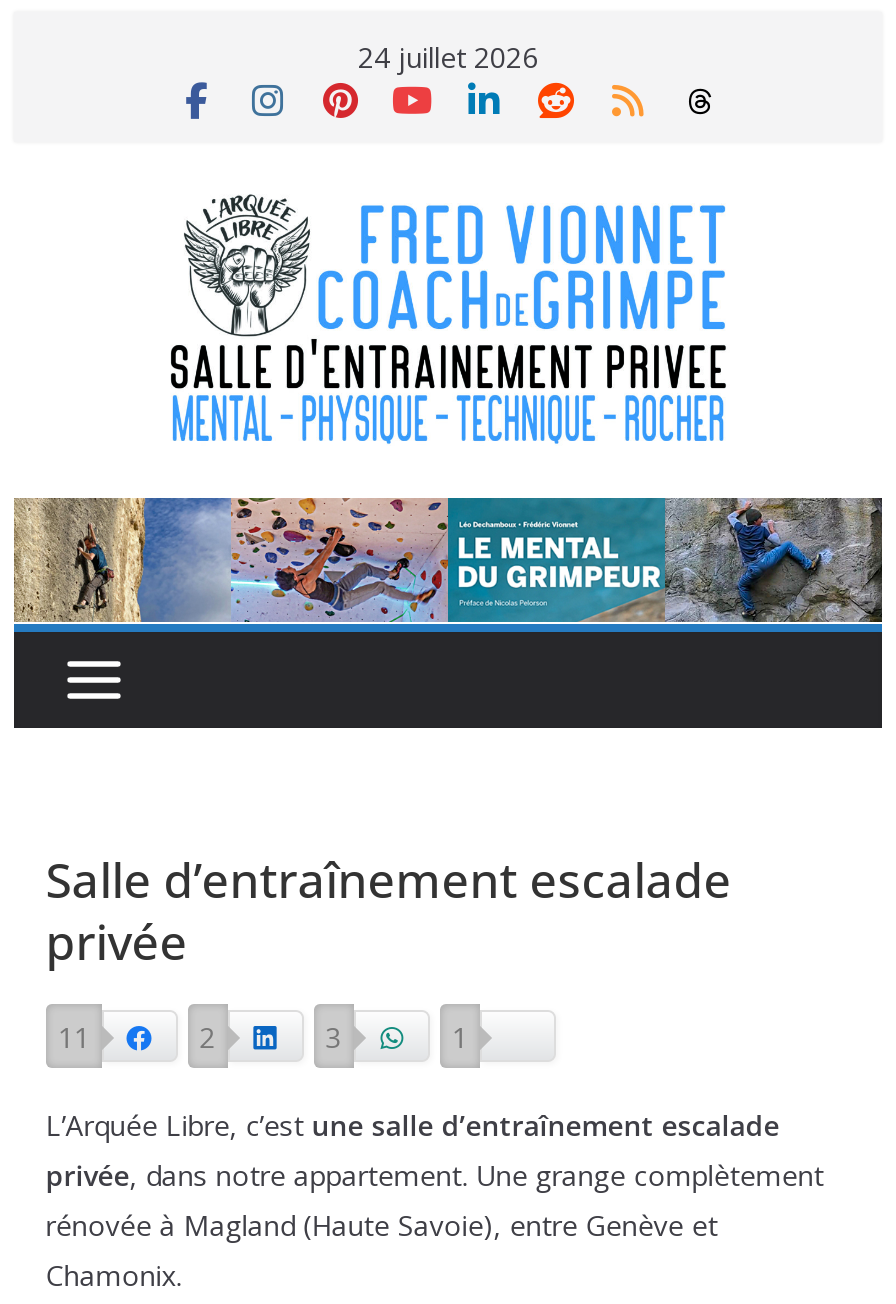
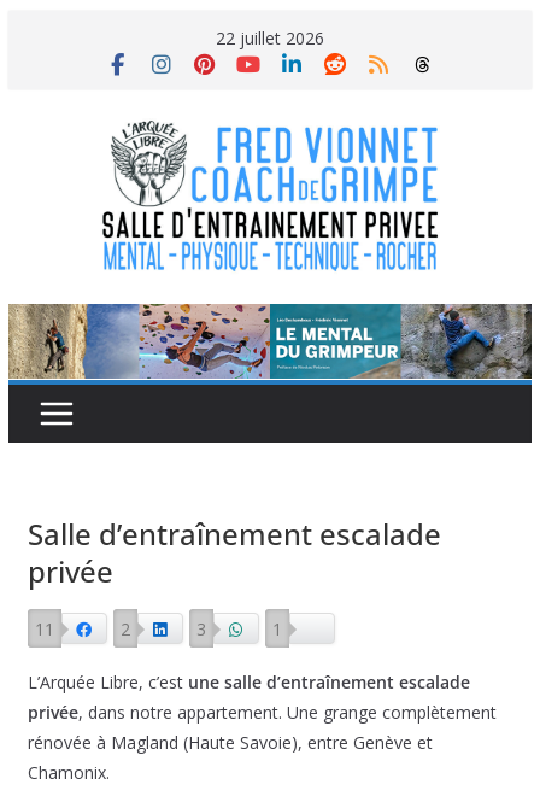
[358,38,538,76] 24 juillet 2026 -> [216,27,324,49] 22 juillet 2026

